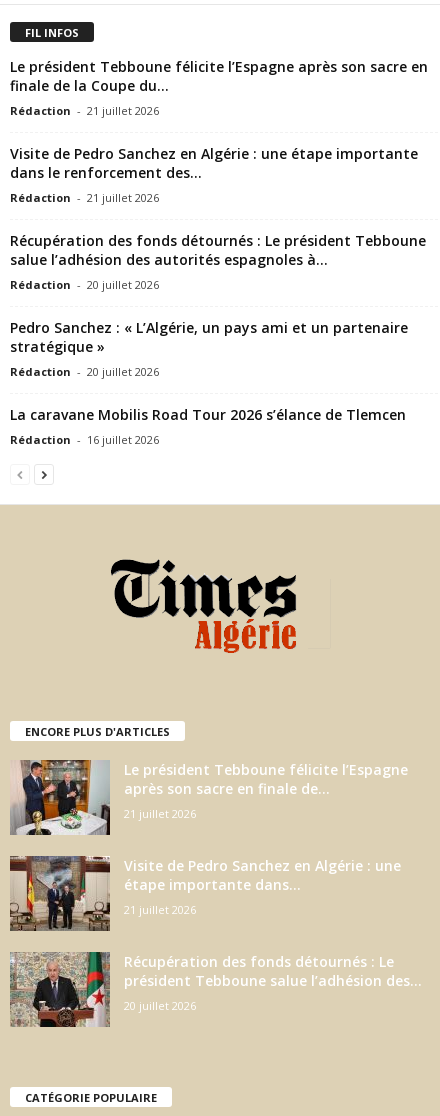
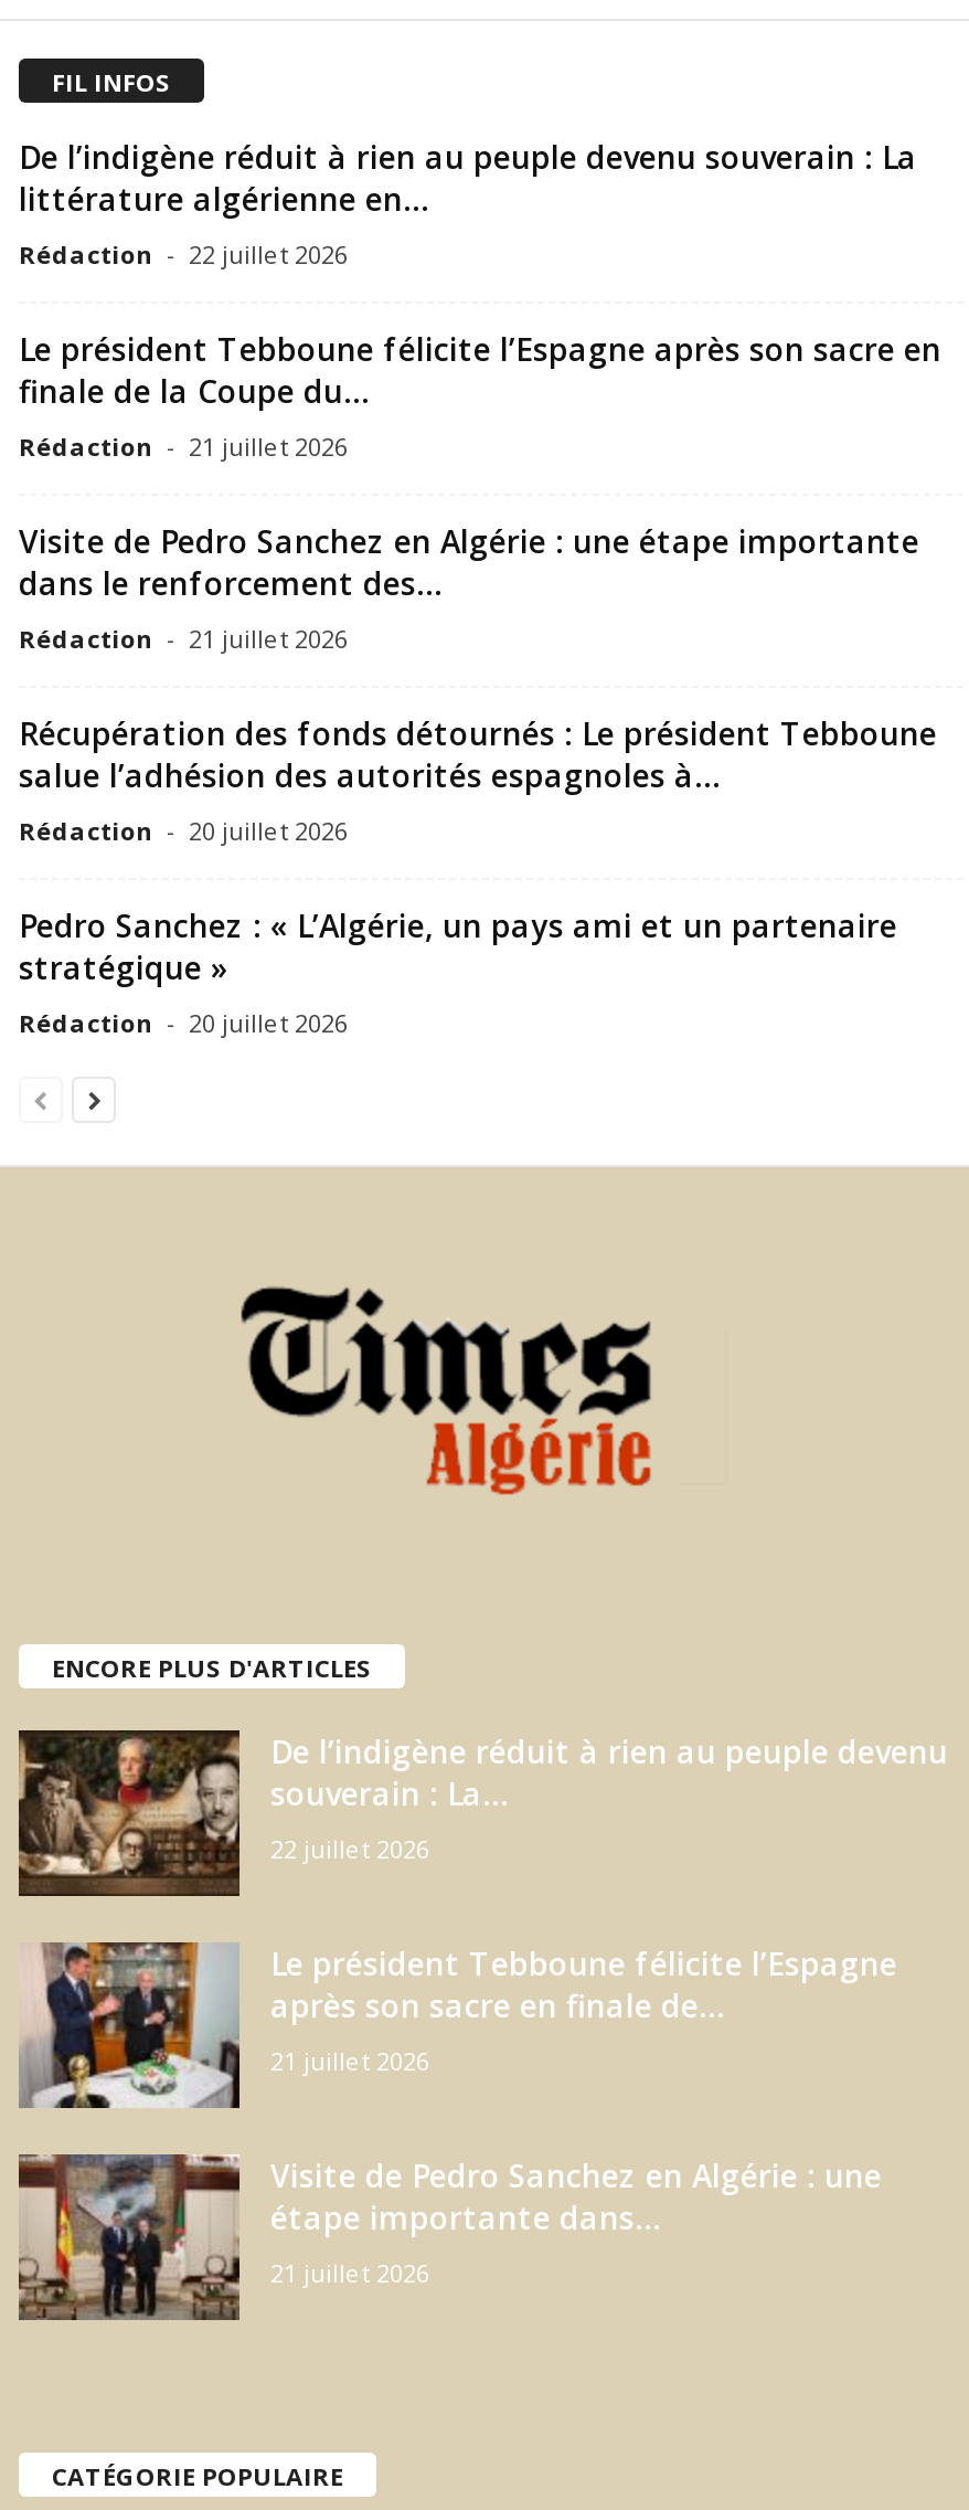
none -> [19,135,917,270] De l’indigène réduit à rien au peuple devenu souverain : La | littérature algérienne en... | Rédaction - 22 juillet 2026
moved [10,57,428,379] -> [19,327,941,1038]: Le président Tebboune félicite l’Espagne après son sacre en | finale de la Coupe du... | Rédaction - 21 juillet 2026 | ... | stratégique » | Rédaction - 20 juillet 2026
[10,405,406,447] La caravane Mobilis Road Tour 2026 s’élance de Tlemcen | Rédaction - 16 juillet 2026 -> none
none -> [17,1728,948,1898] [image] | De l’indigène réduit à rien au peuple devenu | souverain : La... | 22 juillet 2026
moved [9,758,408,916] -> [17,1938,897,2288]: [image] | Le président Tebboune félicite l’Espagne | après son sacre en finale de... | 21 juillet 2026 | Visite de Pedro Sanchez en Algérie : une | étape importante dans... | 21 juillet 2026
[10,951,422,1027] [image] | Récupération des fonds détournés : Le | président Tebboune salue l’adhésion des... | 20 juillet 2026 -> none

